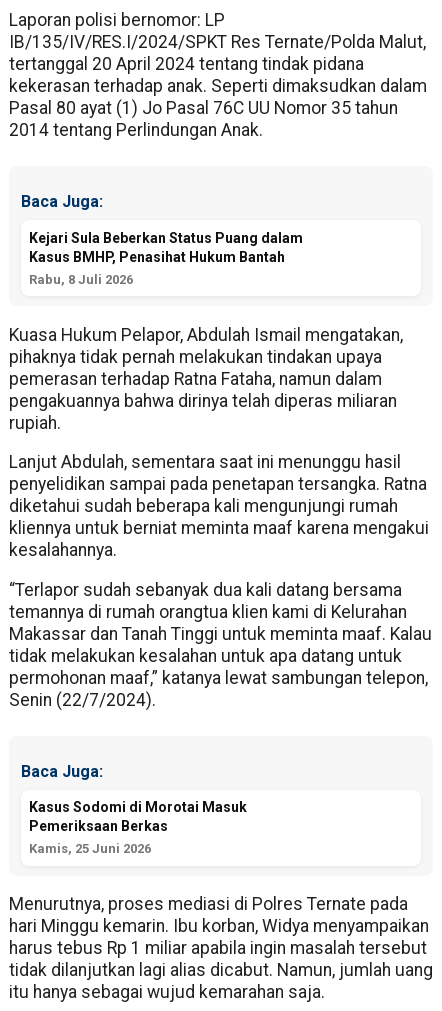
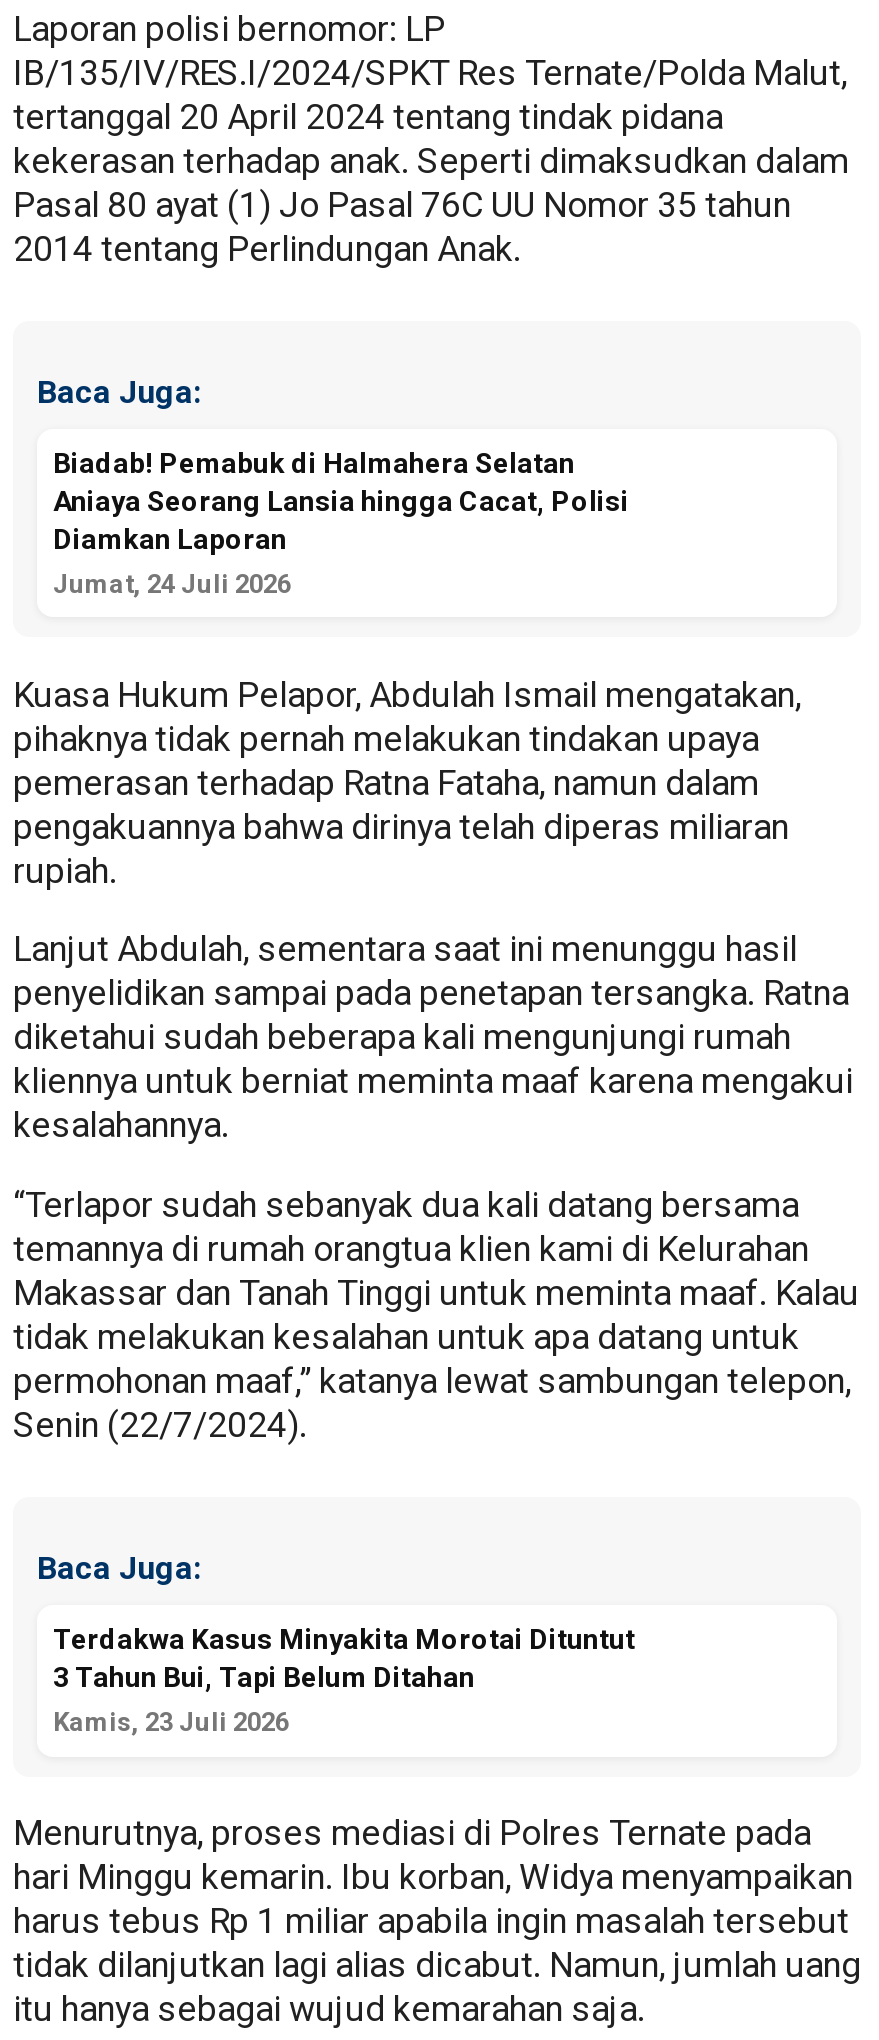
[29,230,303,287] Kejari Sula Beberkan Status Puang dalam | Kasus BMHP, Penasihat Hukum Bantah | Rabu, 8 Juli 2026 -> [53,448,629,600] Biadab! Pemabuk di Halmahera Selatan | Aniaya Seorang Lansia hingga Cacat, Polisi | Diamkan Laporan | Jumat, 24 Juli 2026
[29,799,247,856] Kasus Sodomi di Morotai Masuk | Pemeriksaan Berkas | Kamis, 25 Juni 2026 -> [53,1624,635,1738] Terdakwa Kasus Minyakita Morotai Dituntut | 3 Tahun Bui, Tapi Belum Ditahan | Kamis, 23 Juli 2026

